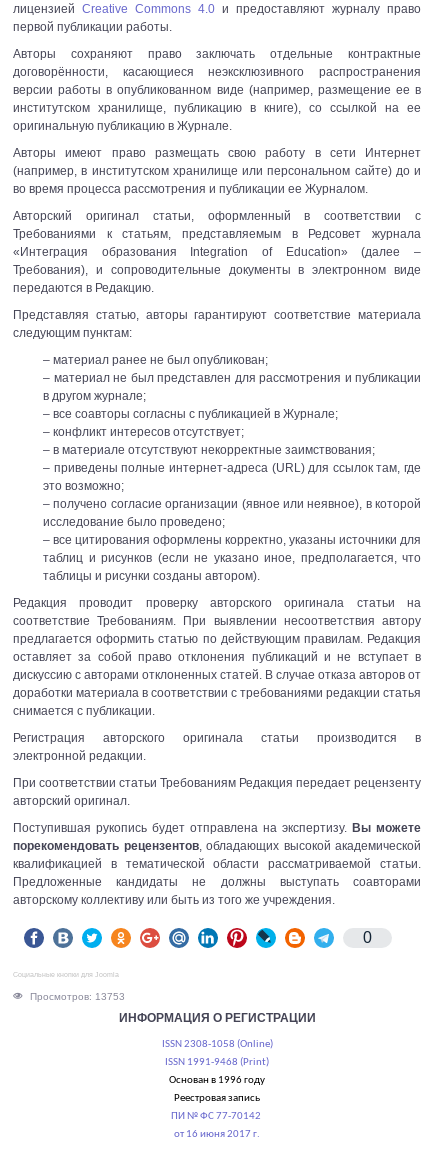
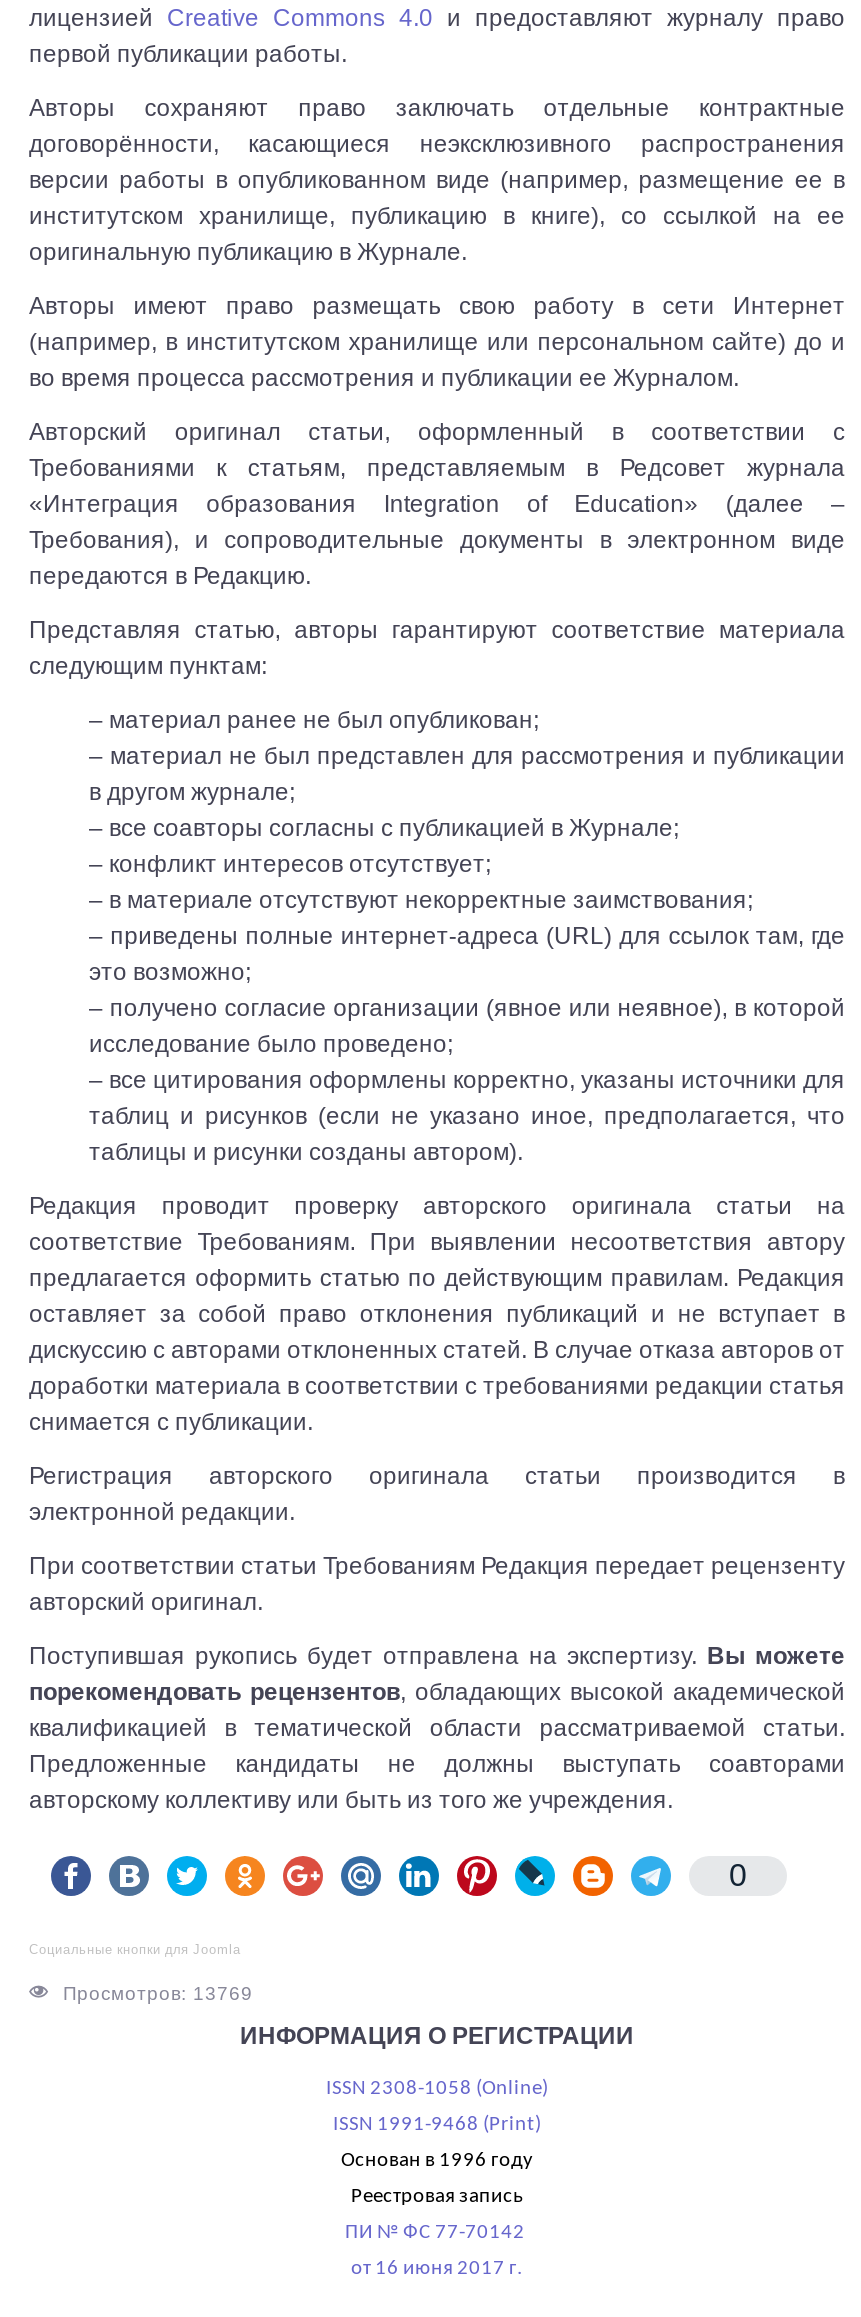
[30,991,125,1002] Просмотров: 13753 -> [63,1982,253,2004] Просмотров: 13769

